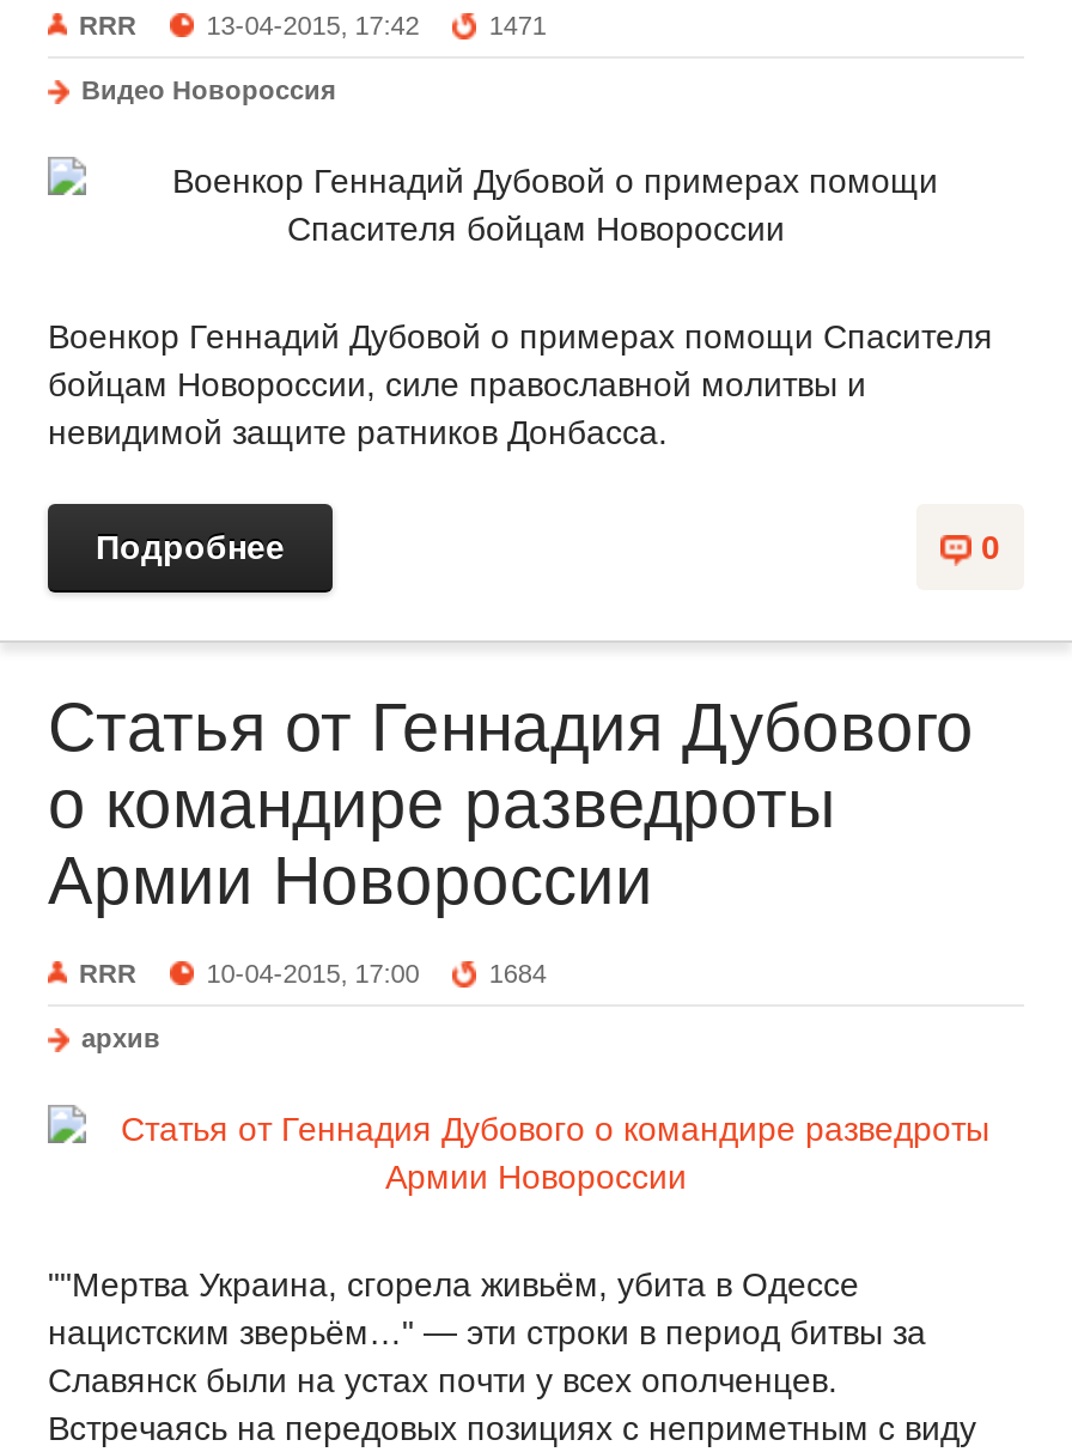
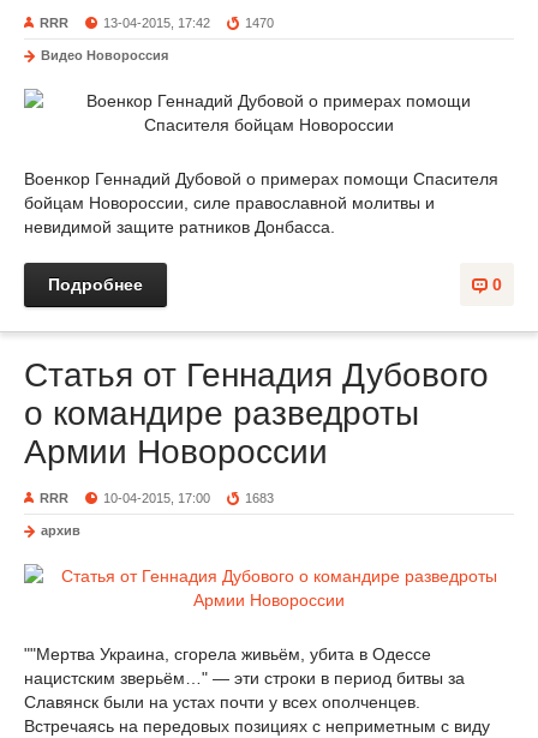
[489,11,547,40] 1471 -> [245,16,274,30] 1470
[489,959,547,988] 1684 -> [245,491,274,505] 1683

